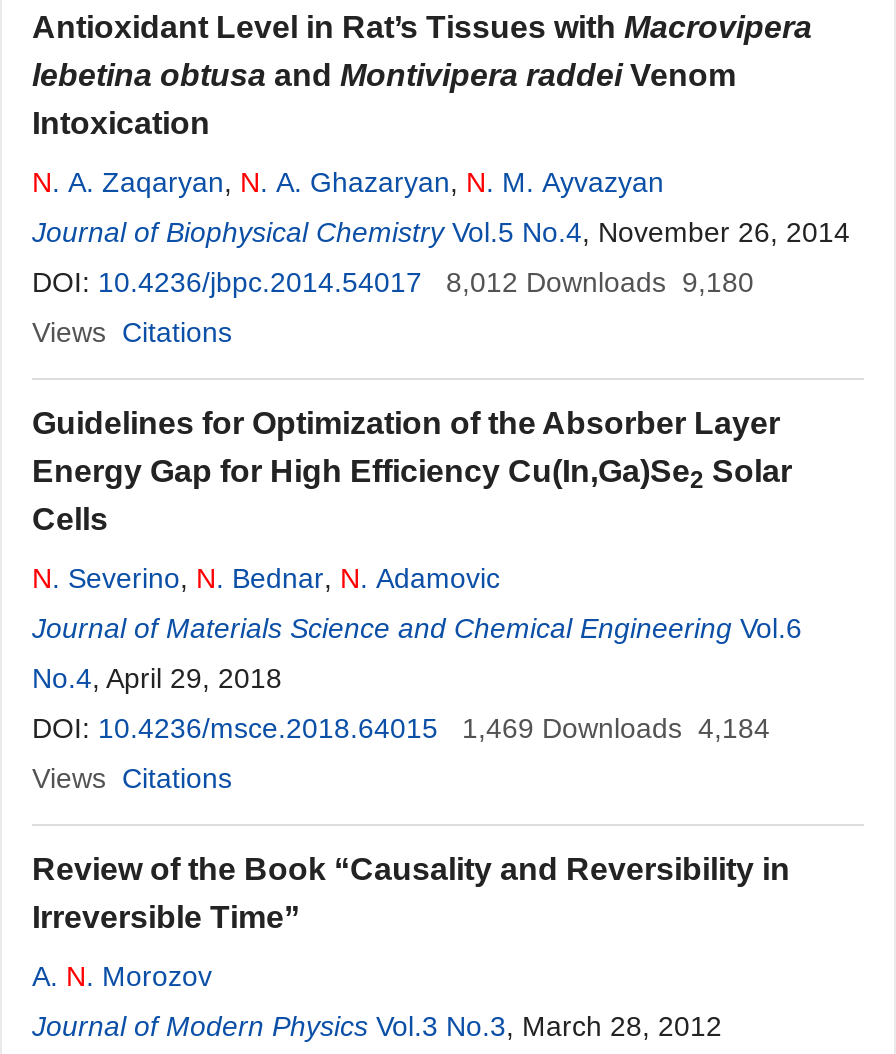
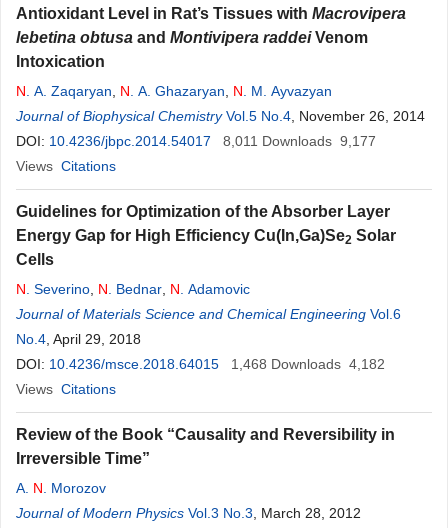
[32,266,754,298] DOI: 10.4236/jbpc.2014.54017 8,012 Downloads 9,180 -> [16,133,376,149] DOI: 10.4236/jbpc.2014.54017 8,011 Downloads 9,177
[32,712,770,744] DOI: 10.4236/msce.2018.64015 1,469 Downloads 4,184 -> [16,356,385,372] DOI: 10.4236/msce.2018.64015 1,468 Downloads 4,182

